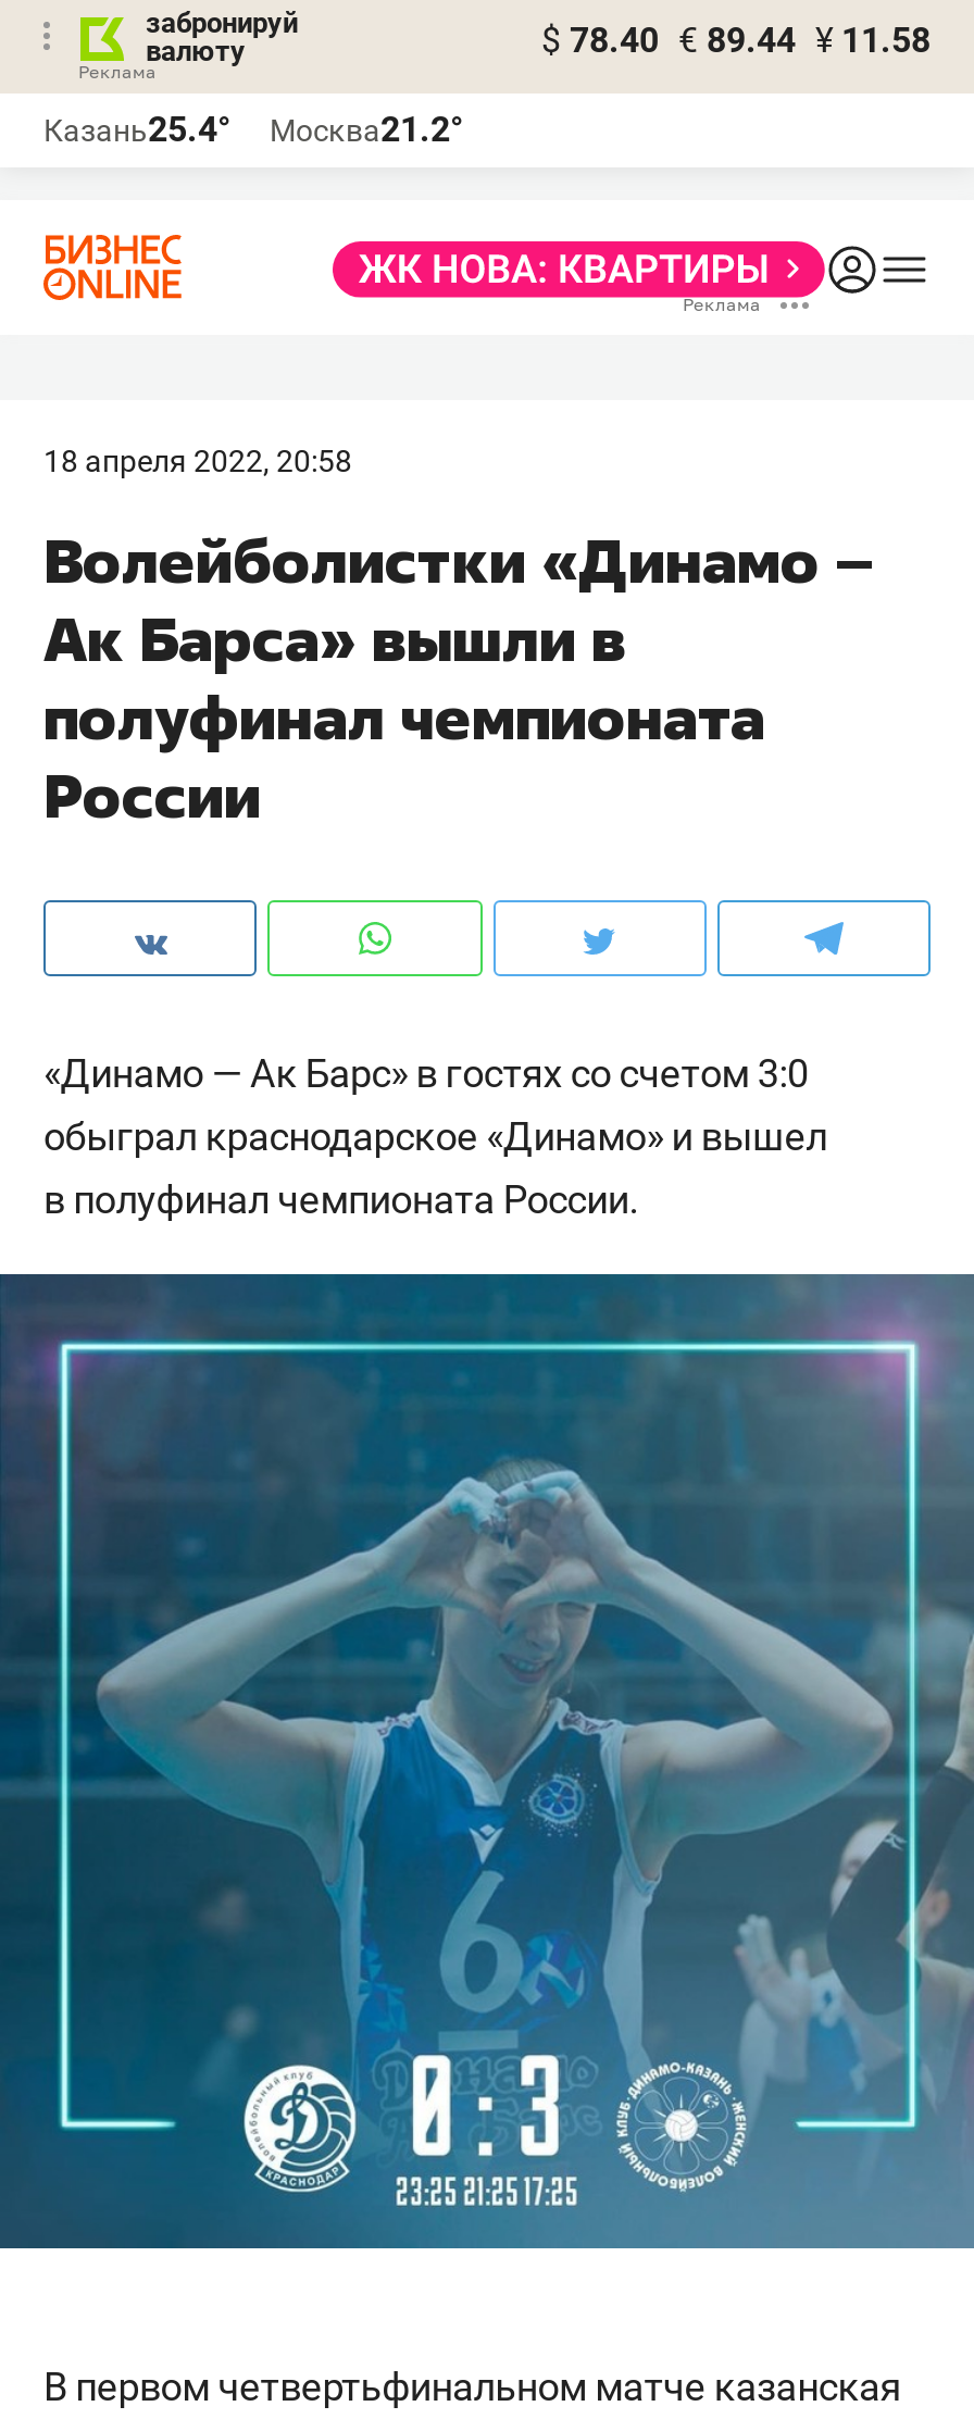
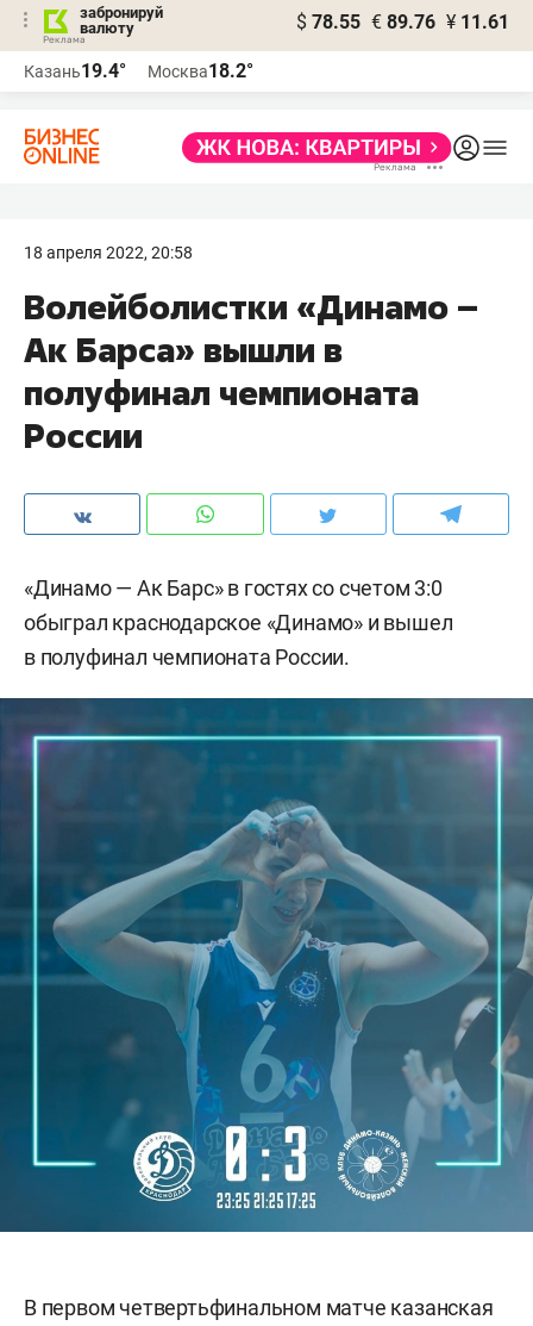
[541,20,931,61] $ 78.40 € 89.44 ¥ 11.58 -> [296,11,509,33] $ 78.55 € 89.76 ¥ 11.61
[43,109,230,150] Казань25.4° -> [24,60,126,82] Казань19.4°
[270,109,463,150] Москва21.2° -> [148,60,253,82] Москва18.2°

